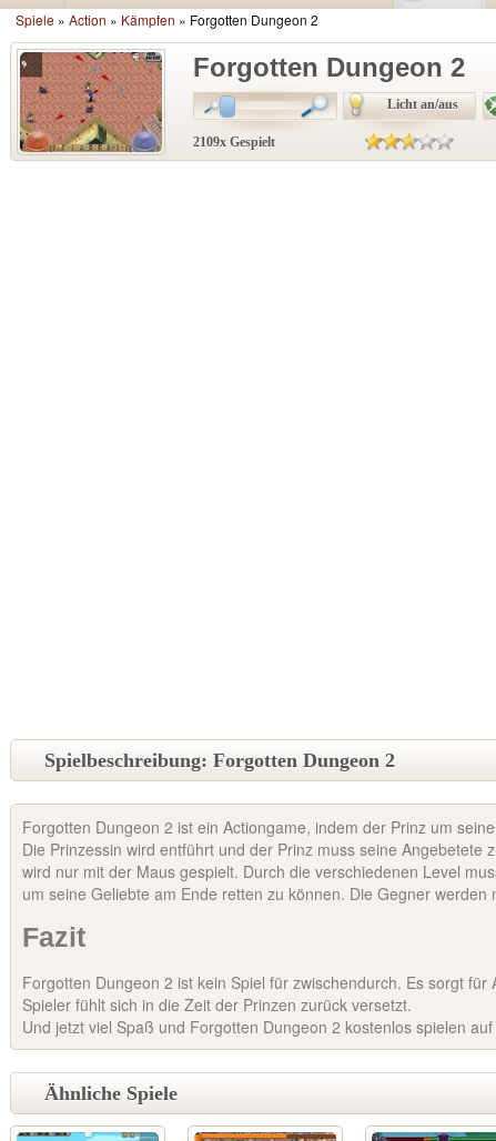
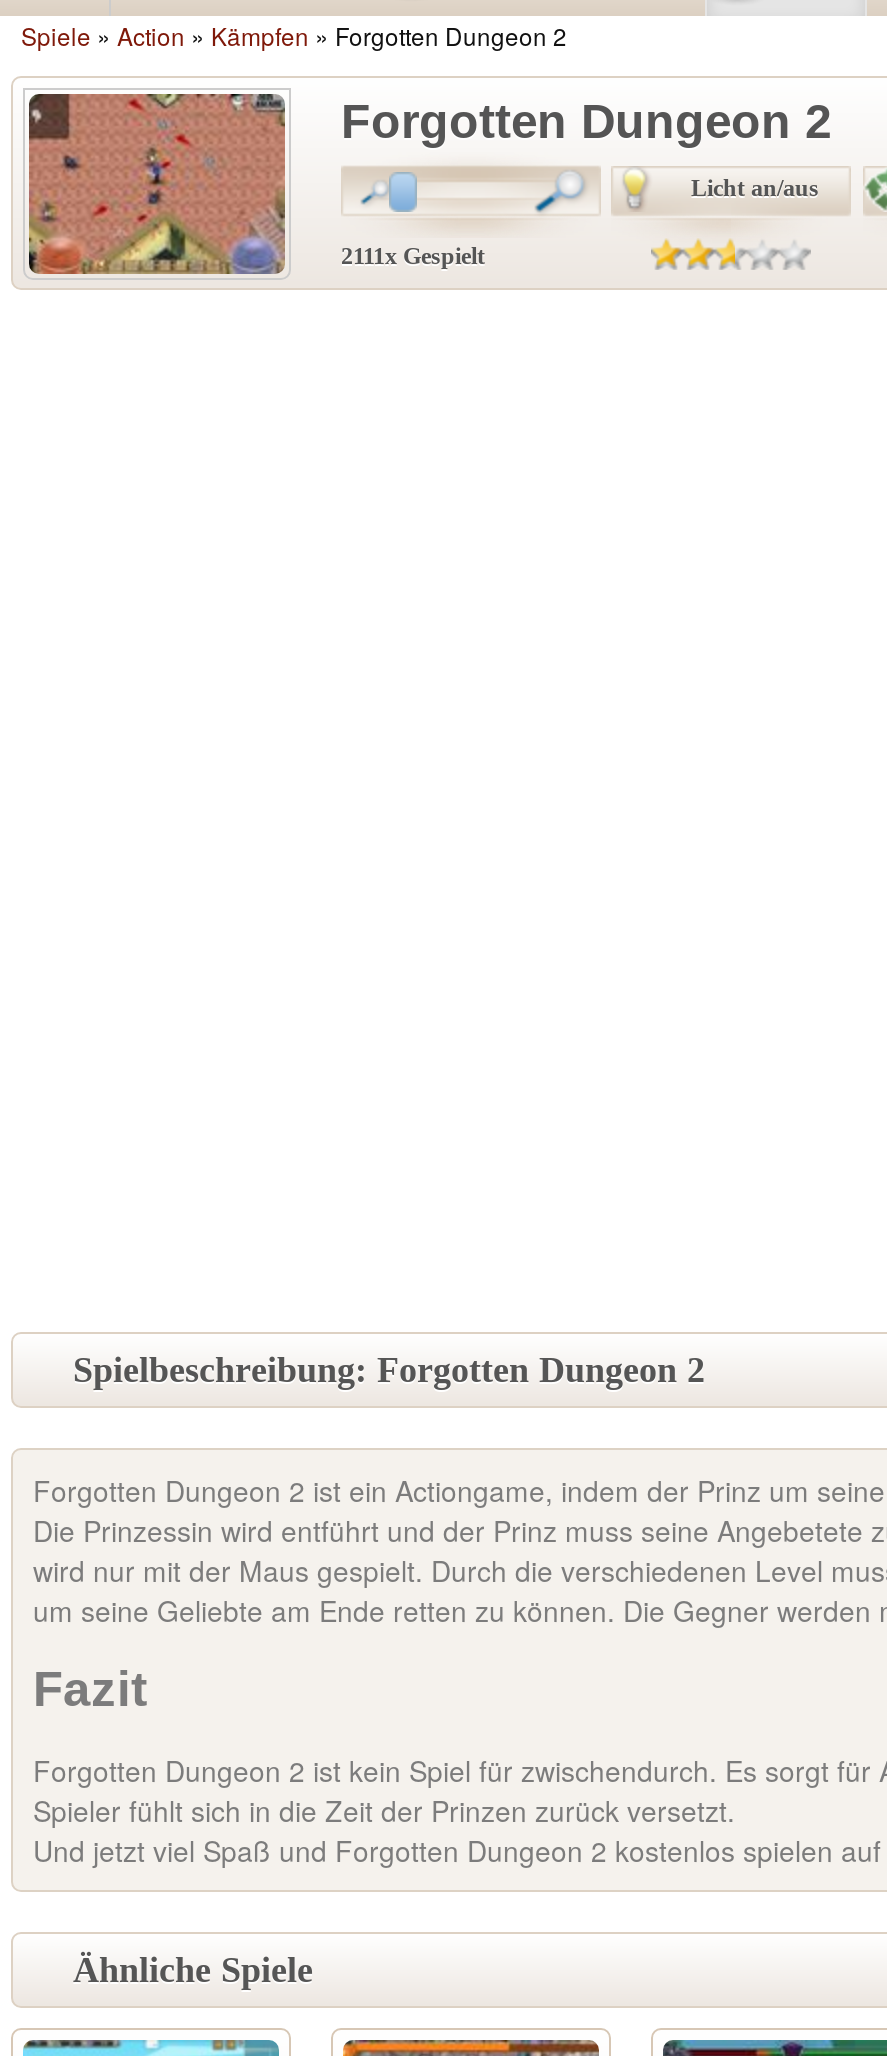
[193,134,275,150] 2109x Gespielt -> [341,242,485,270] 2111x Gespielt

